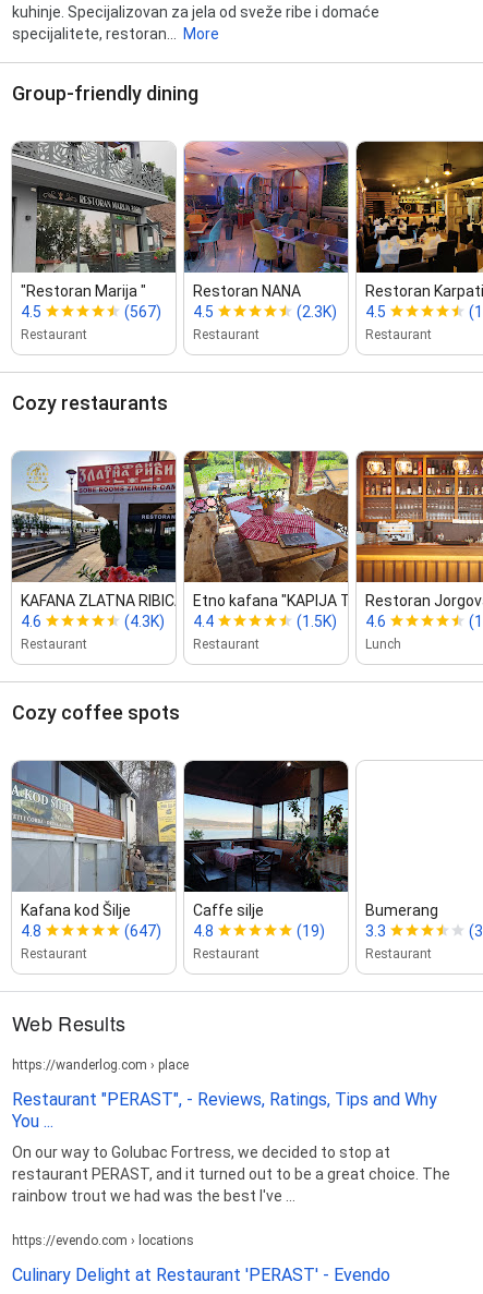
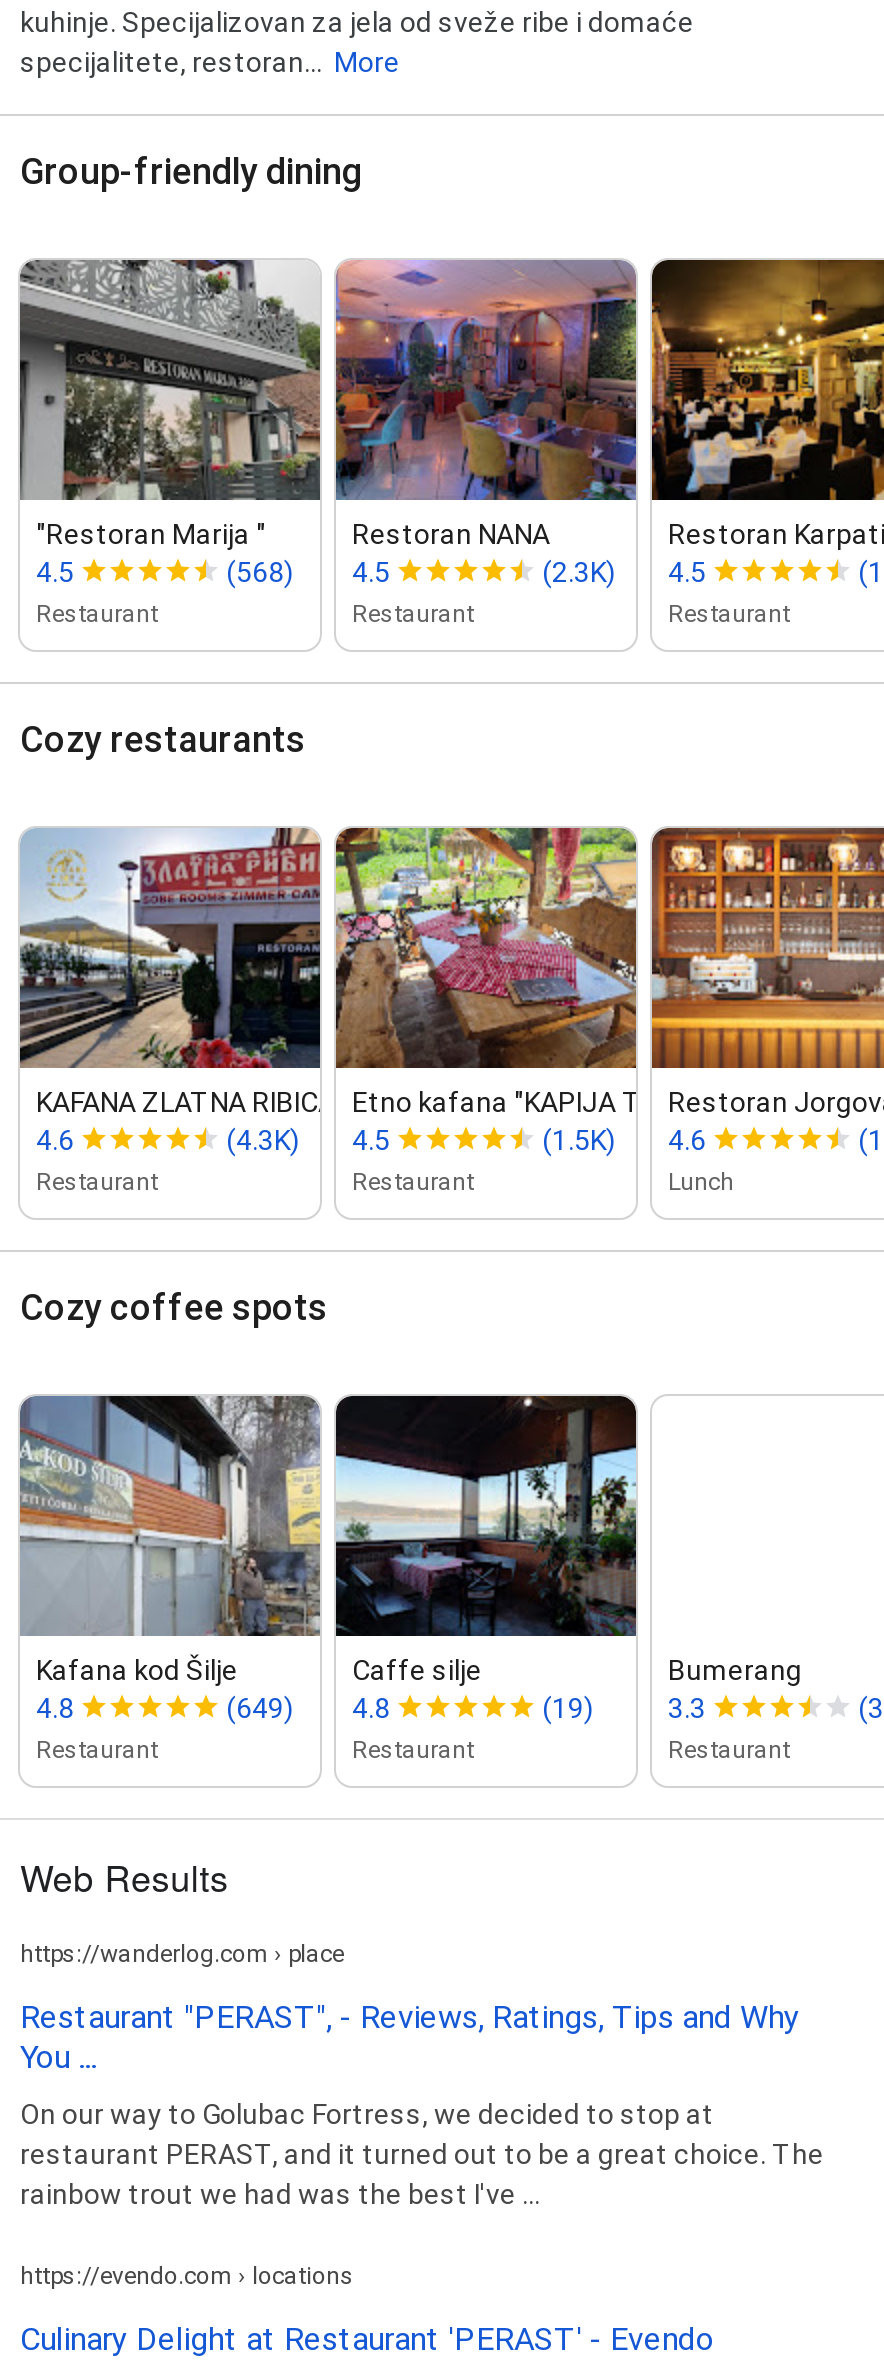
[124,303,214,320] (567) 4.5 -> [226,555,390,587] (568) 4.5
[124,612,214,630] (4.3K) 4.4 -> [226,1123,390,1155] (4.3K) 4.5
[124,922,214,939] (647) 4.8 -> [226,1691,390,1723] (649) 4.8

